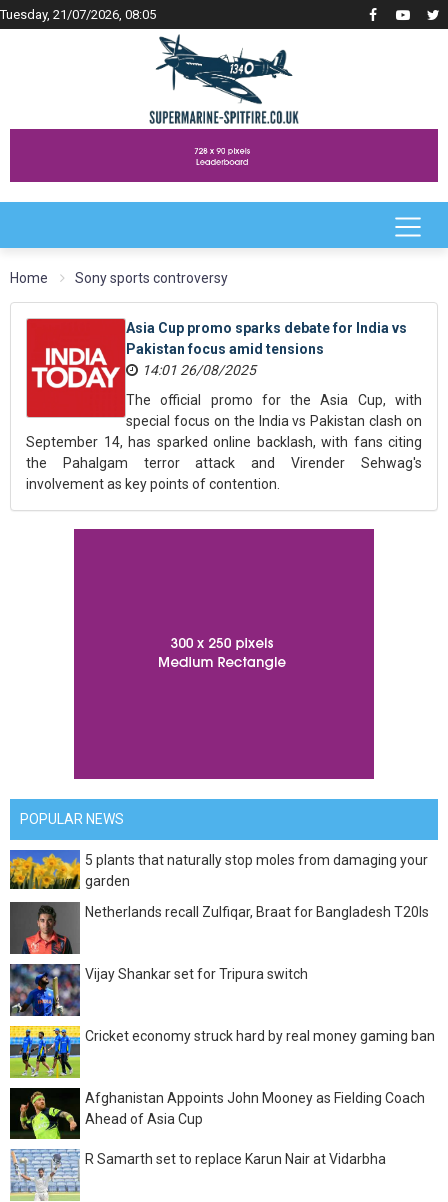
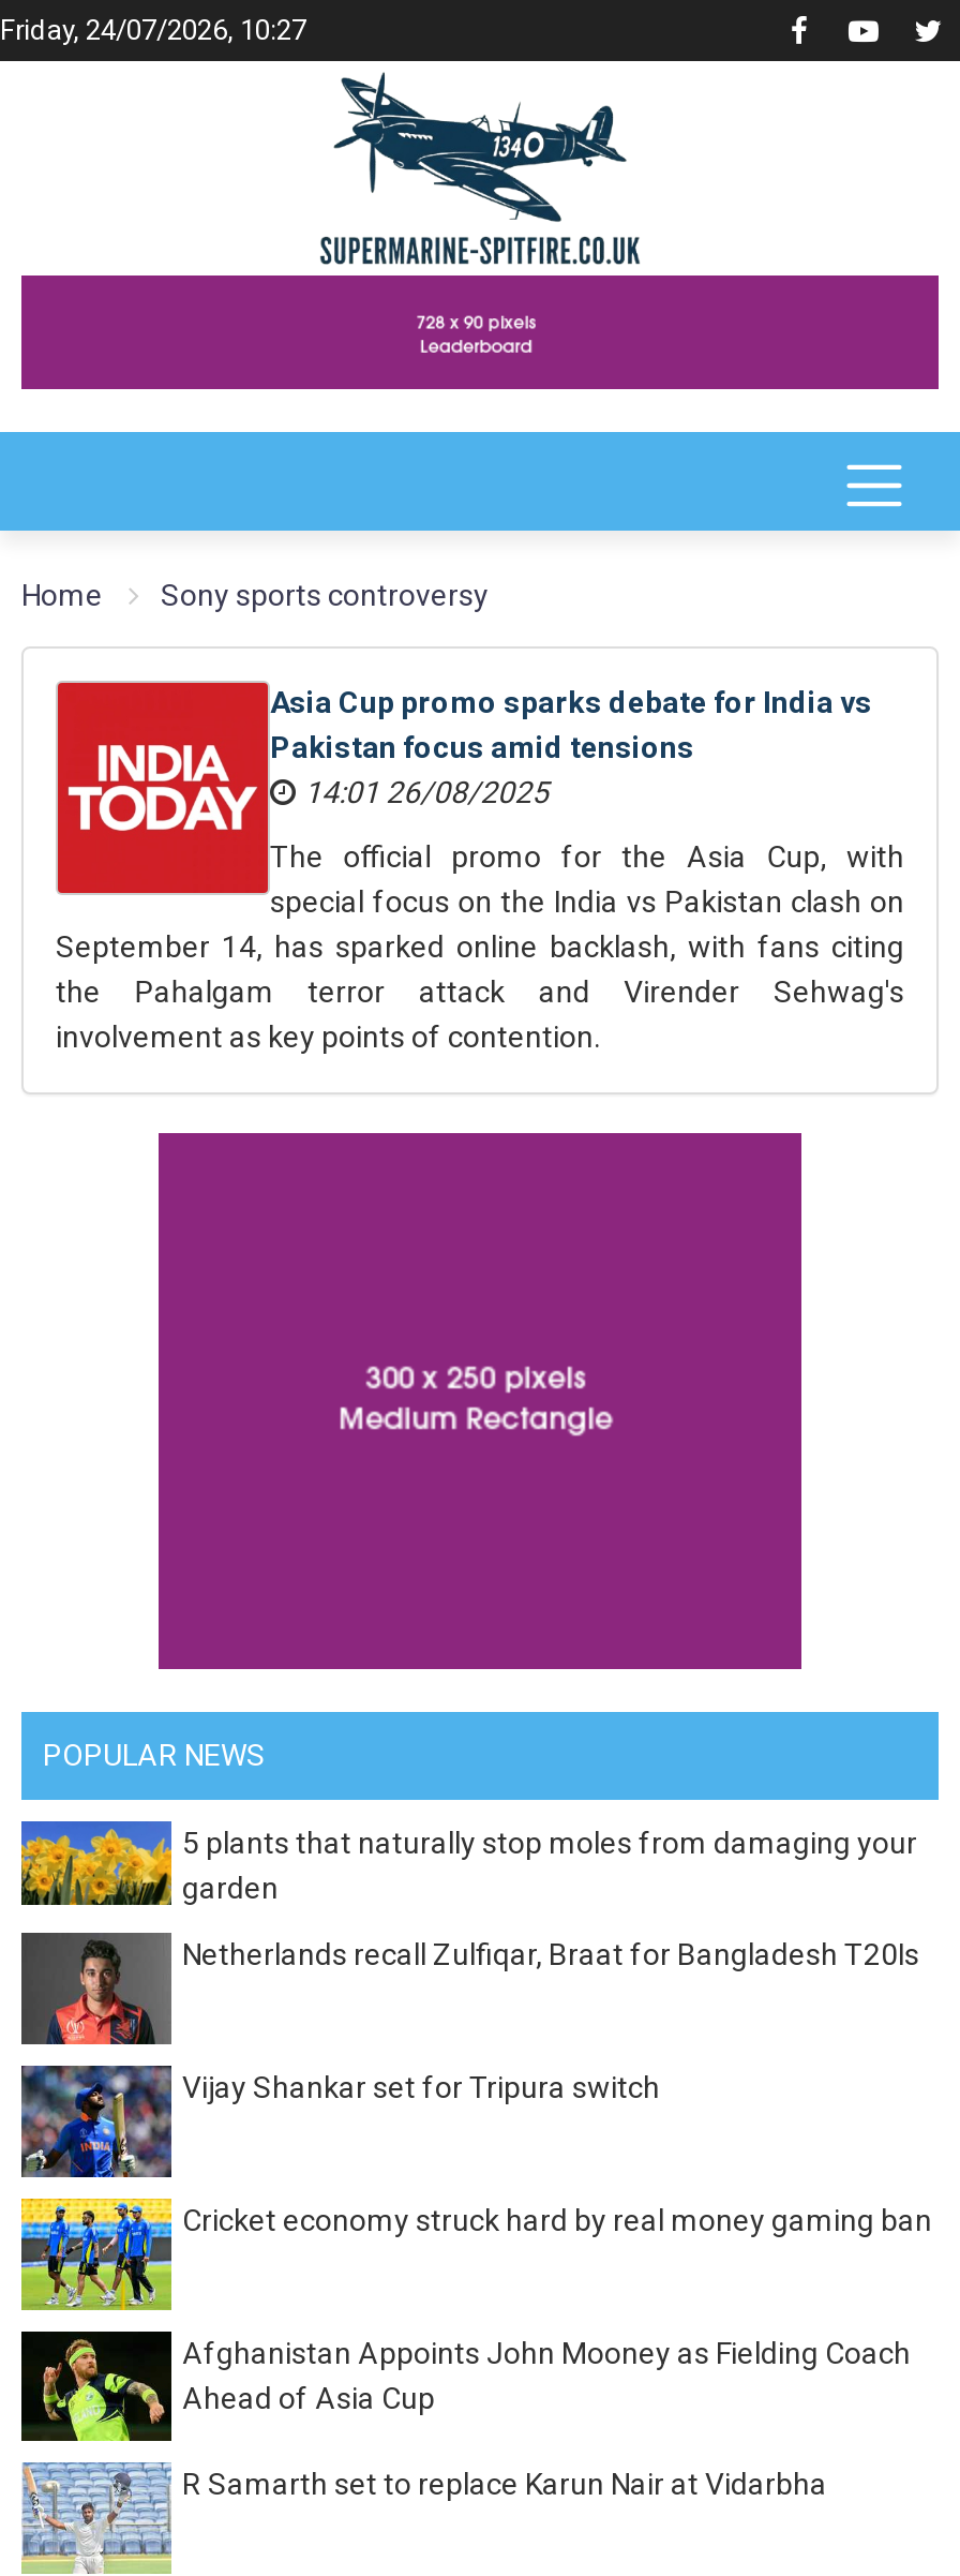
[0,7,156,22] Tuesday, 21/07/2026, 08:05 -> [0,14,306,46] Friday, 24/07/2026, 10:27

